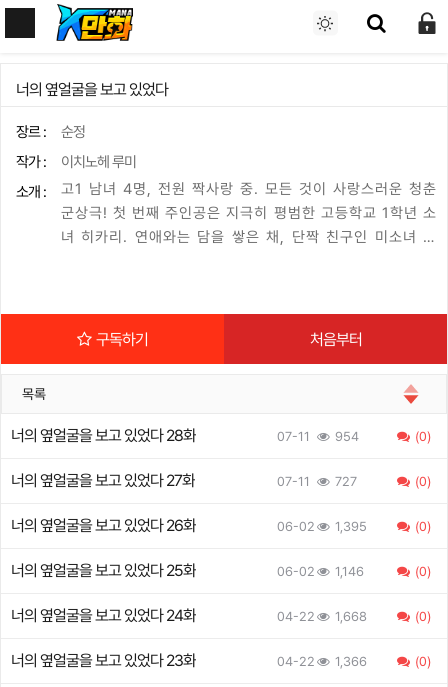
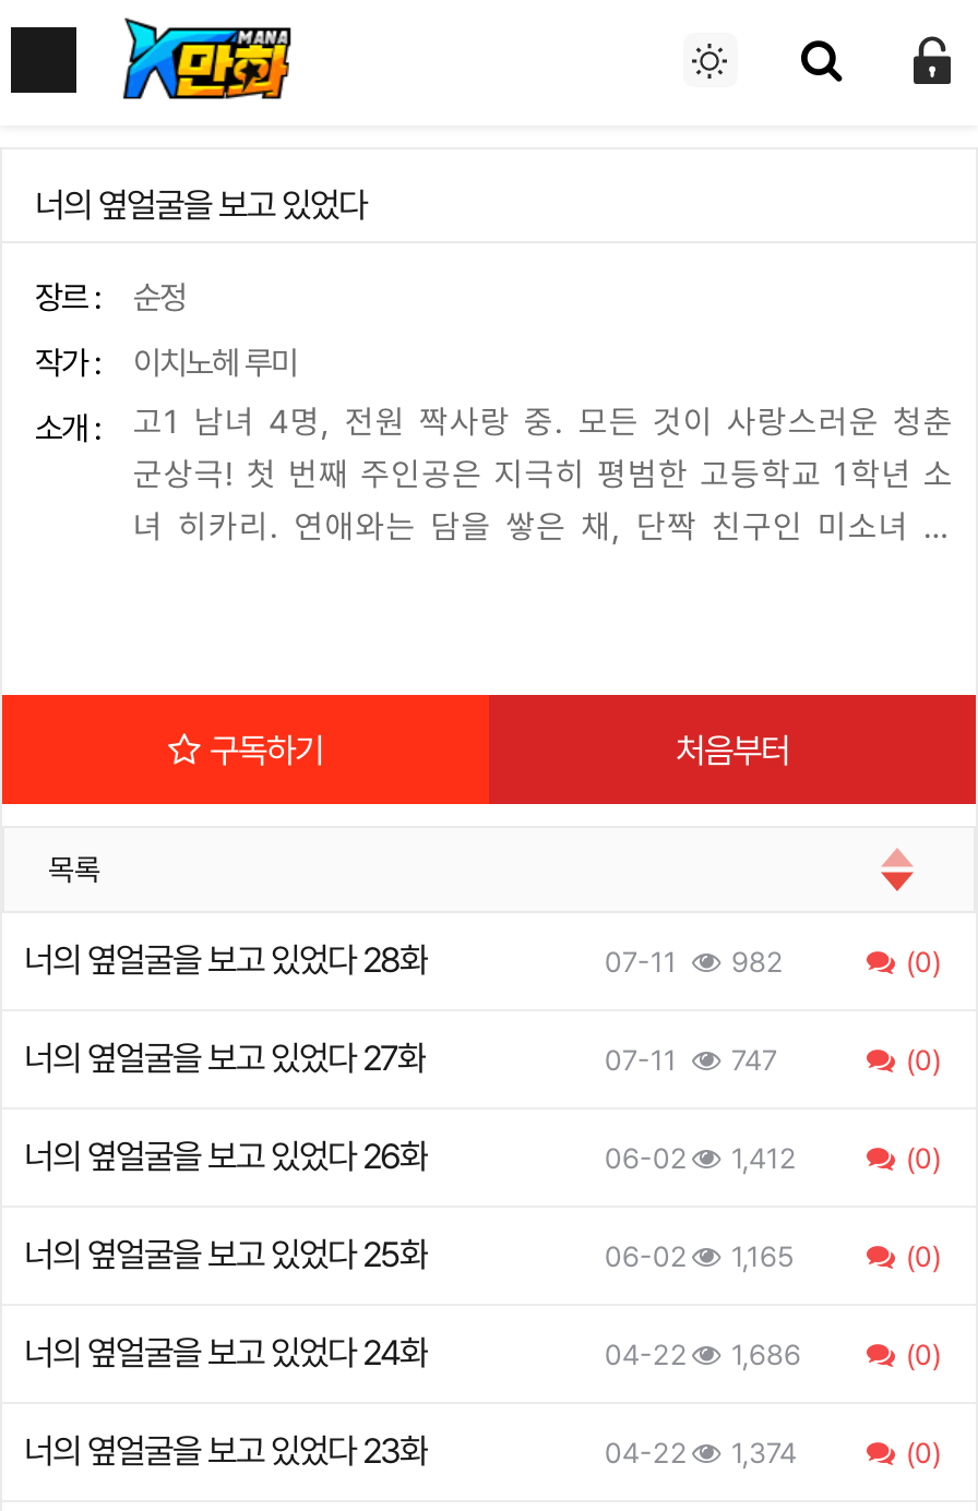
[277,428,359,443] 07-11 954 -> [605,945,784,978] 07-11 982
[277,473,357,488] 07-11 727 -> [605,1043,777,1076] 07-11 747
[277,518,367,533] 06-02 1,395 -> [605,1141,797,1174] 06-02 1,412
[277,563,364,578] 06-02 1,146 -> [605,1239,795,1272] 06-02 1,165
[277,608,367,623] 04-22 1,668 -> [605,1338,801,1370] 04-22 1,686
[277,653,367,668] 04-22 1,366 -> [605,1436,797,1468] 04-22 1,374

